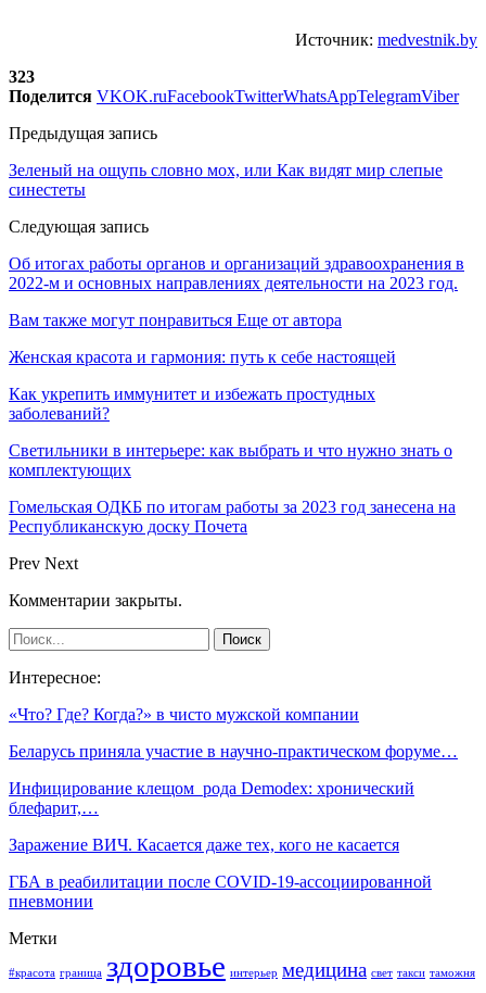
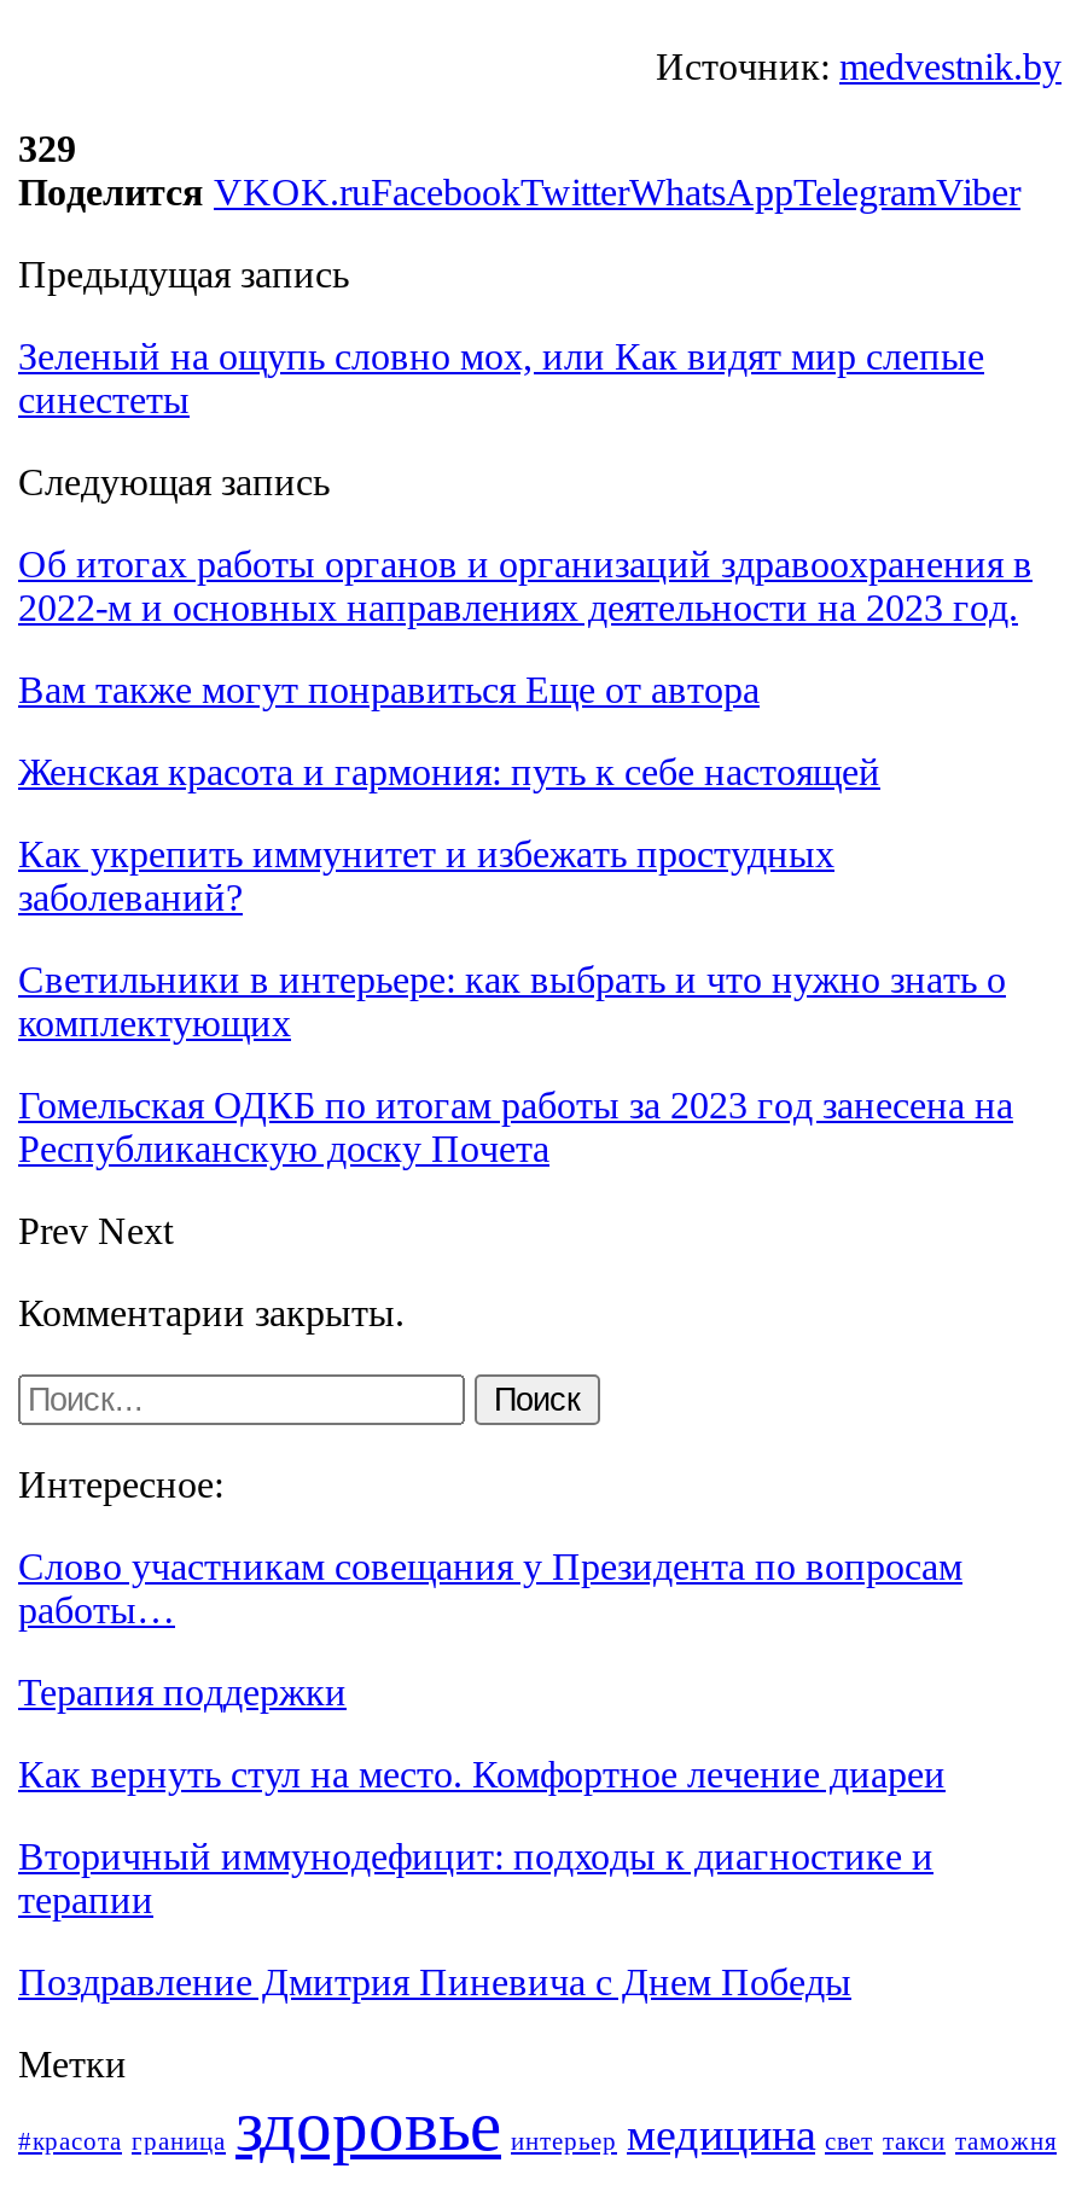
[9,67,35,86] 323 -> [18,128,76,169] 329
[9,705,359,723] «Что? Где? Когда?» в чисто мужской компании -> [18,1545,962,1630] Слово участникам совещания у Президента по вопросам | работы…
[9,742,458,760] Беларусь приняла участие в научно-практическом форуме… -> [18,1671,347,1712] Терапия поддержки
[9,779,414,817] Инфицирование клещом рода Demodex: хронический | блефарит,… -> [18,1753,946,1794] Как вернуть стул на место. Комфортное лечение диареи
[9,835,399,854] Заражение ВИЧ. Касается даже тех, кого не касается -> [18,1835,933,1920] Вторичный иммунодефицит: подходы к диагностике и | терапии
[9,872,432,910] ГБА в реабилитации после COVID-19-ассоциированной | пневмонии -> [18,1961,851,2002] Поздравление Дмитрия Пиневича с Днем Победы

